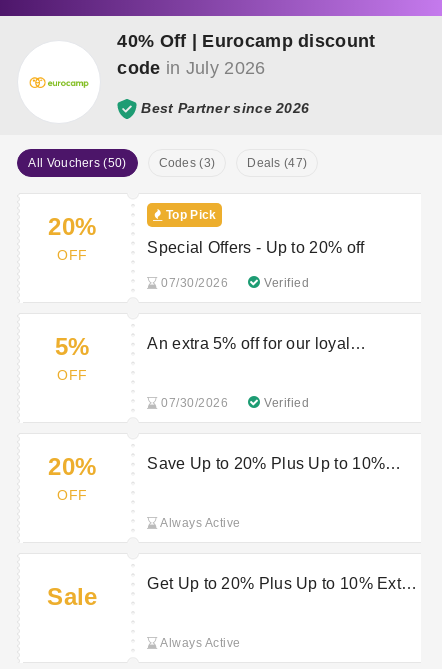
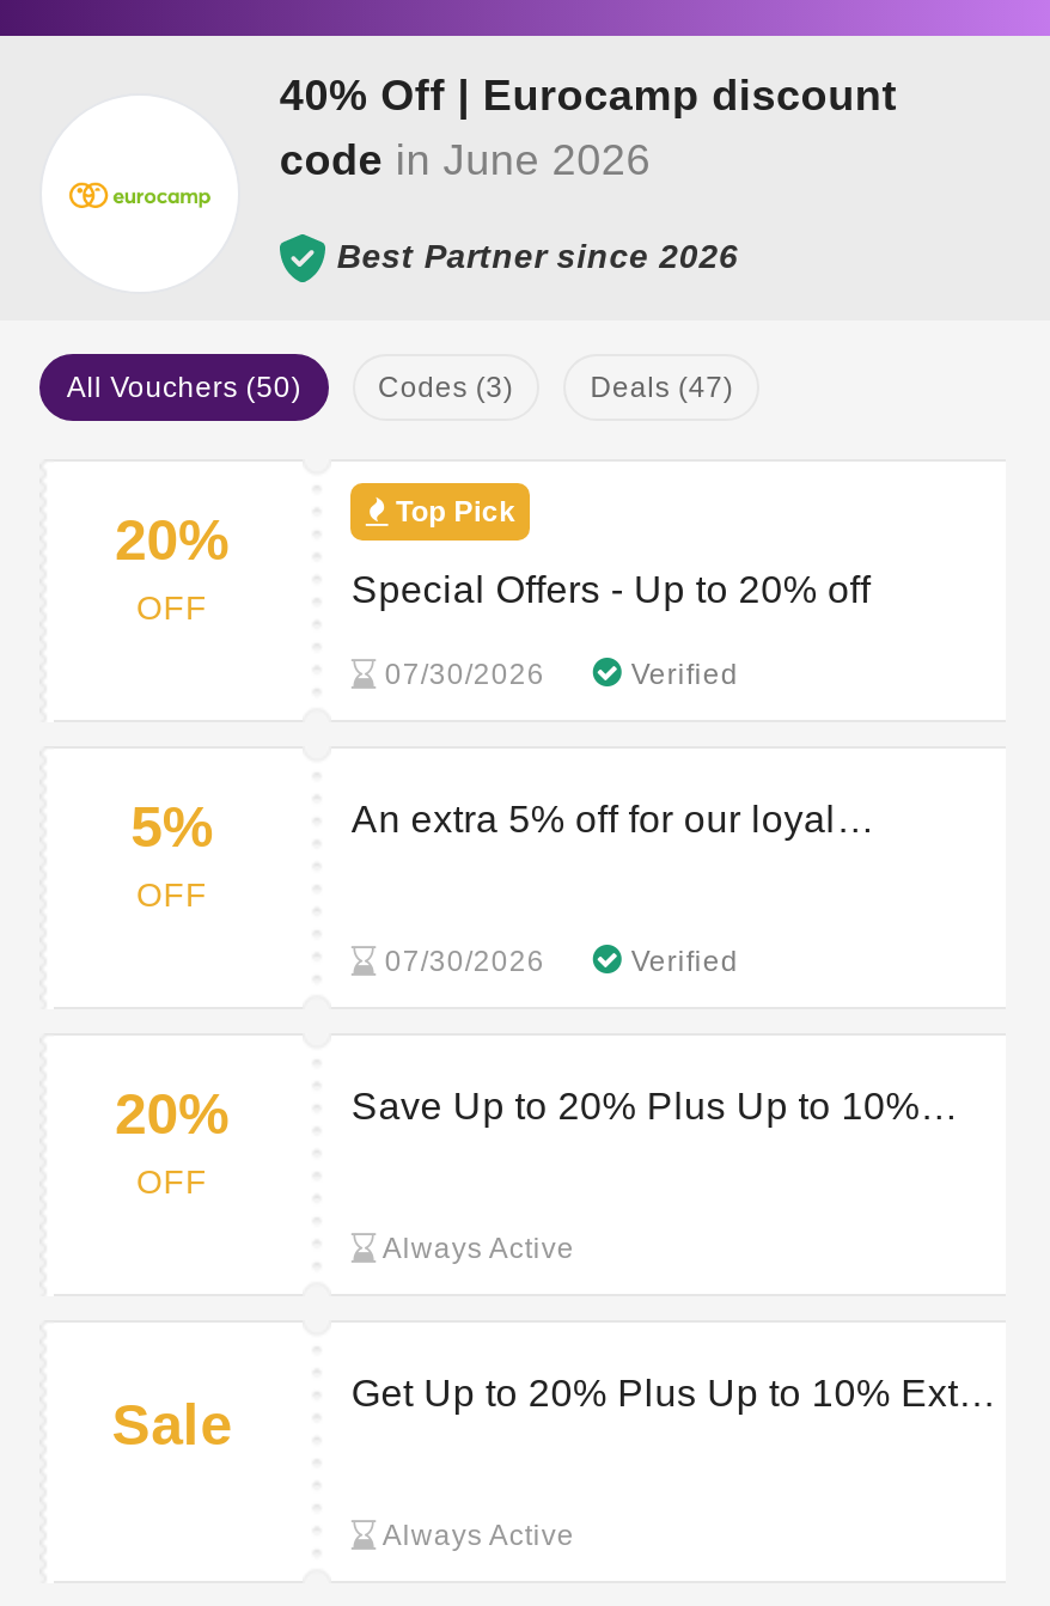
[117,58,265,78] code in July 2026 -> [280,136,651,184] code in June 2026

